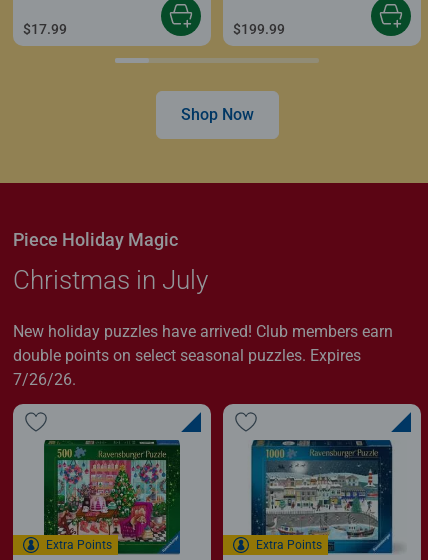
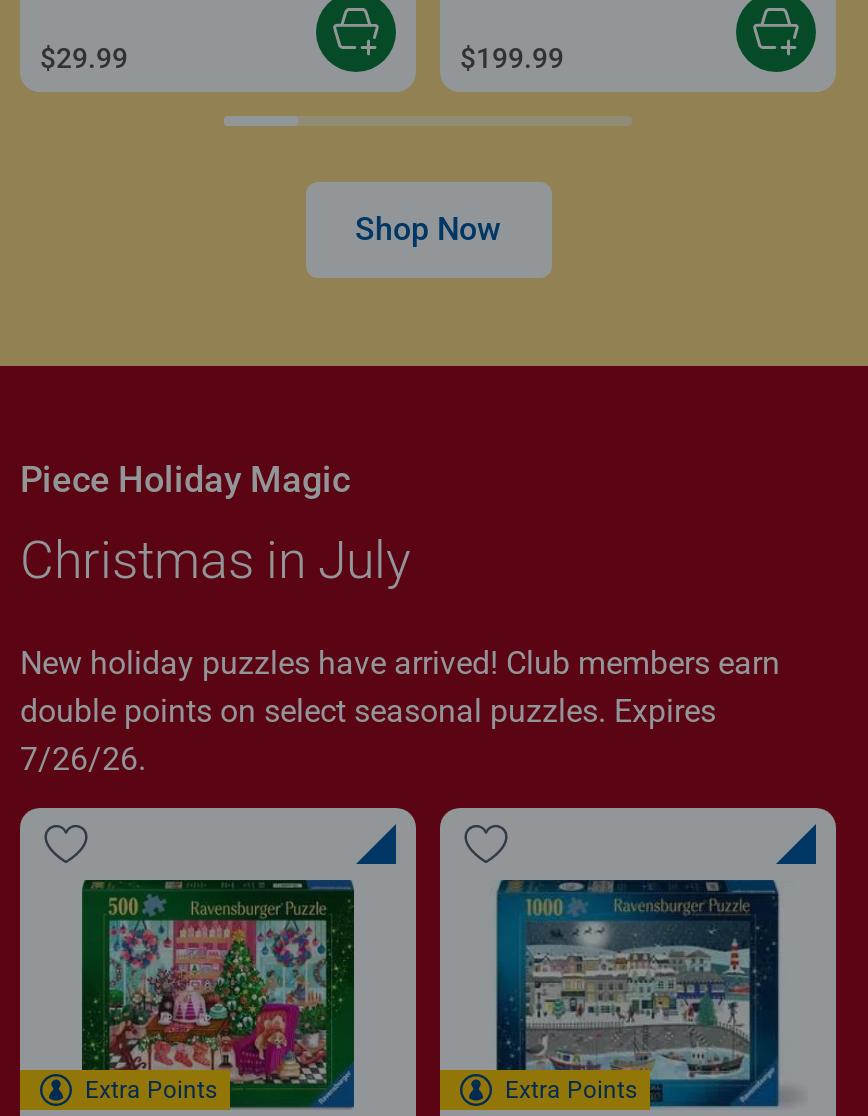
[23,21,67,37] $17.99 -> [40,43,128,75] $29.99

